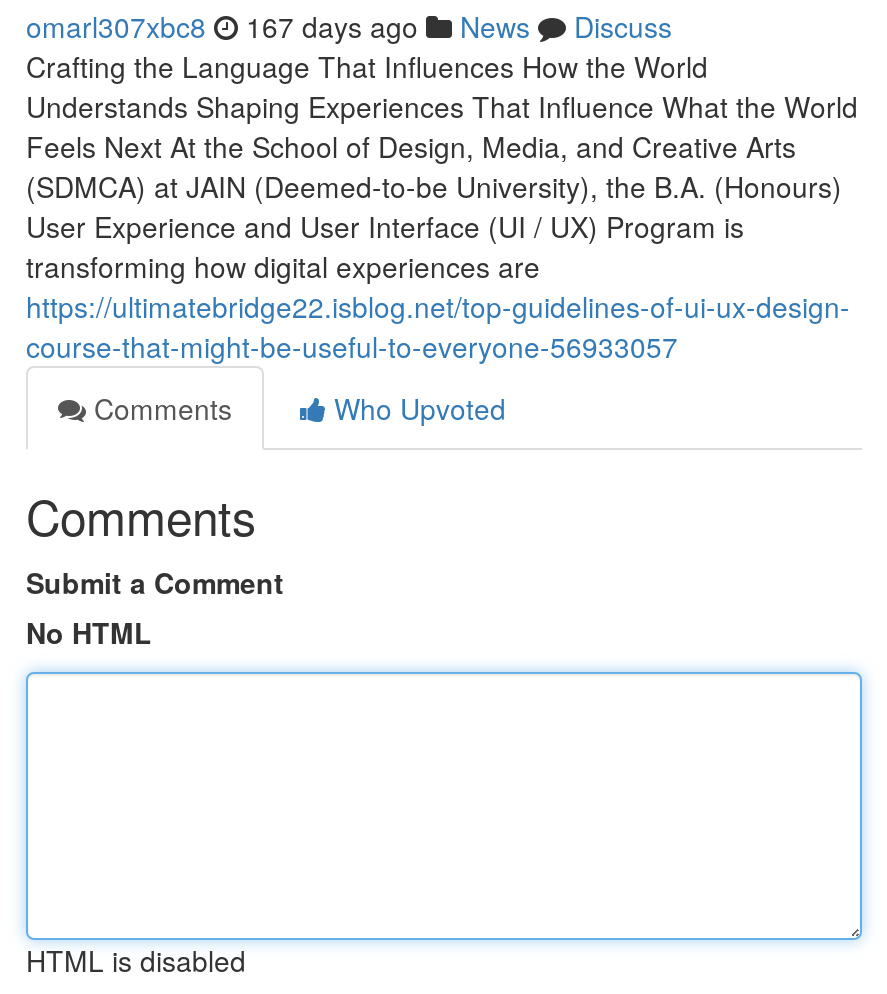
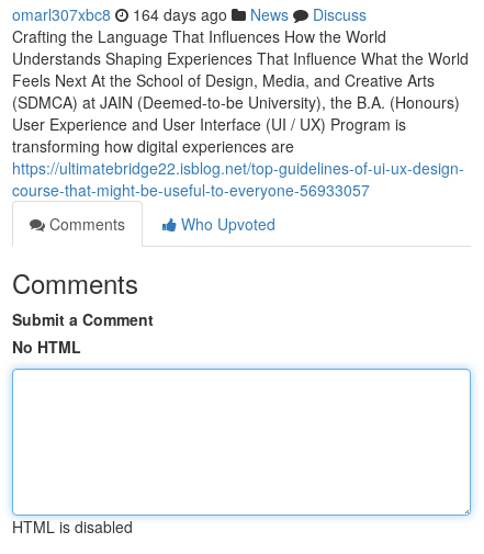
[26,6,672,46] omarl307xbc8 167 days ago News Discuss -> [12,3,367,25] omarl307xbc8 164 days ago News Discuss

